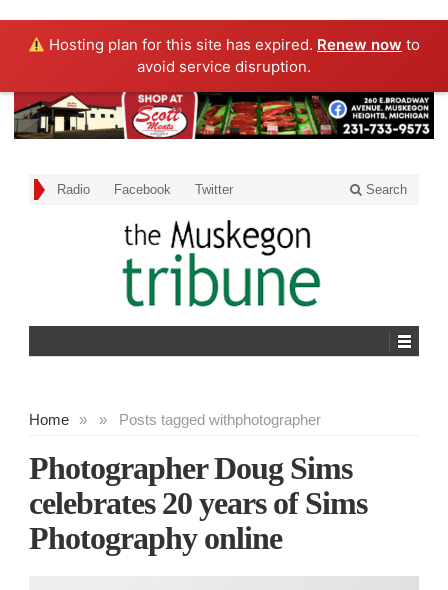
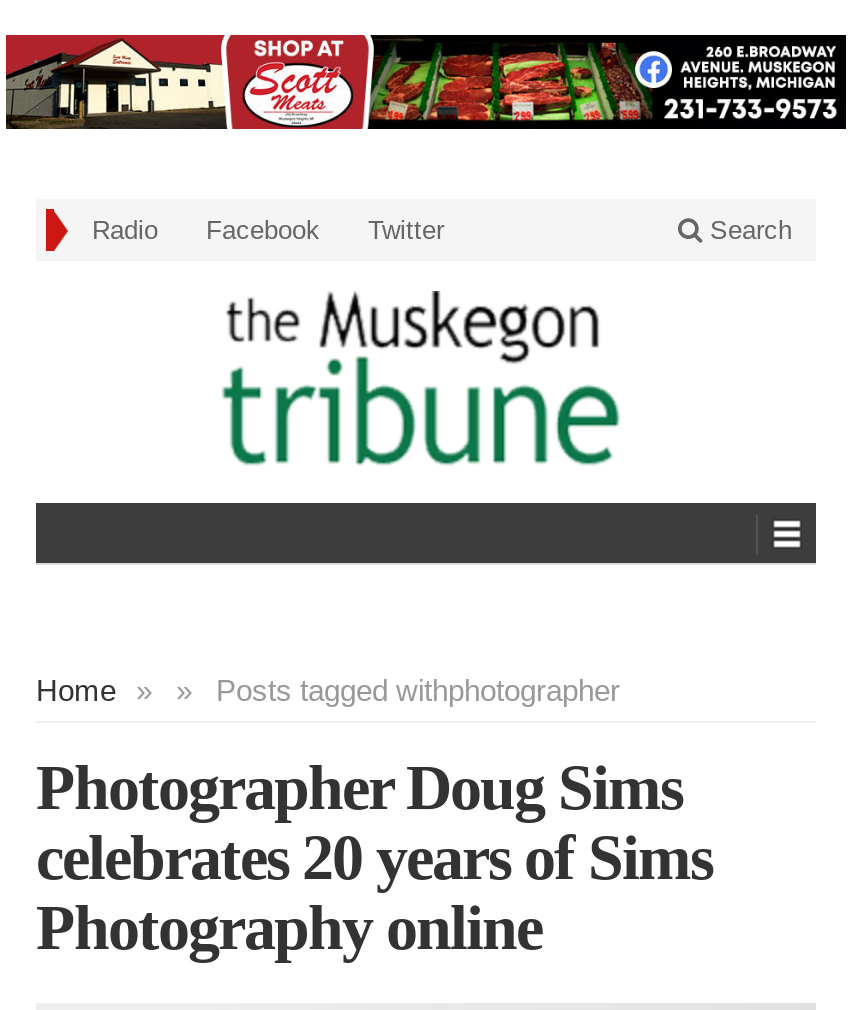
[3,19,445,94] [image] | Hosting plan for this site has expired. Renew now to | avoid service disruption. -> none

